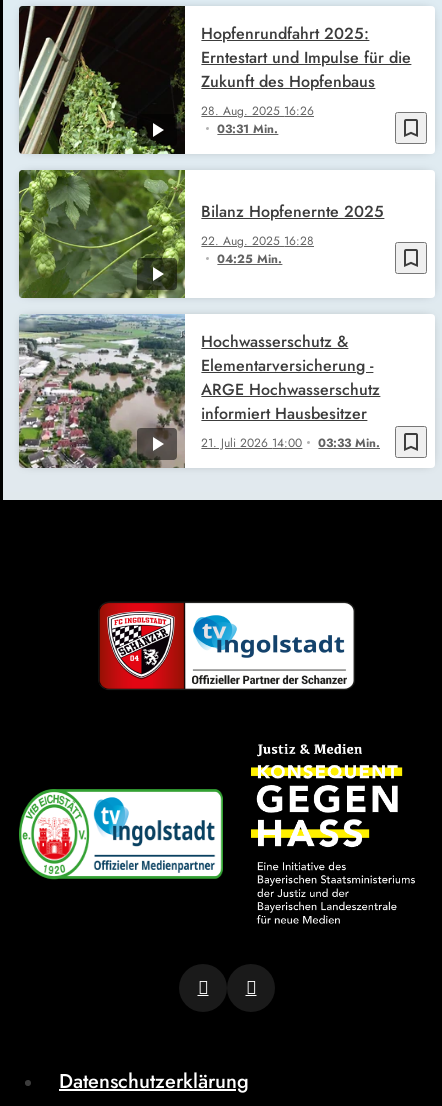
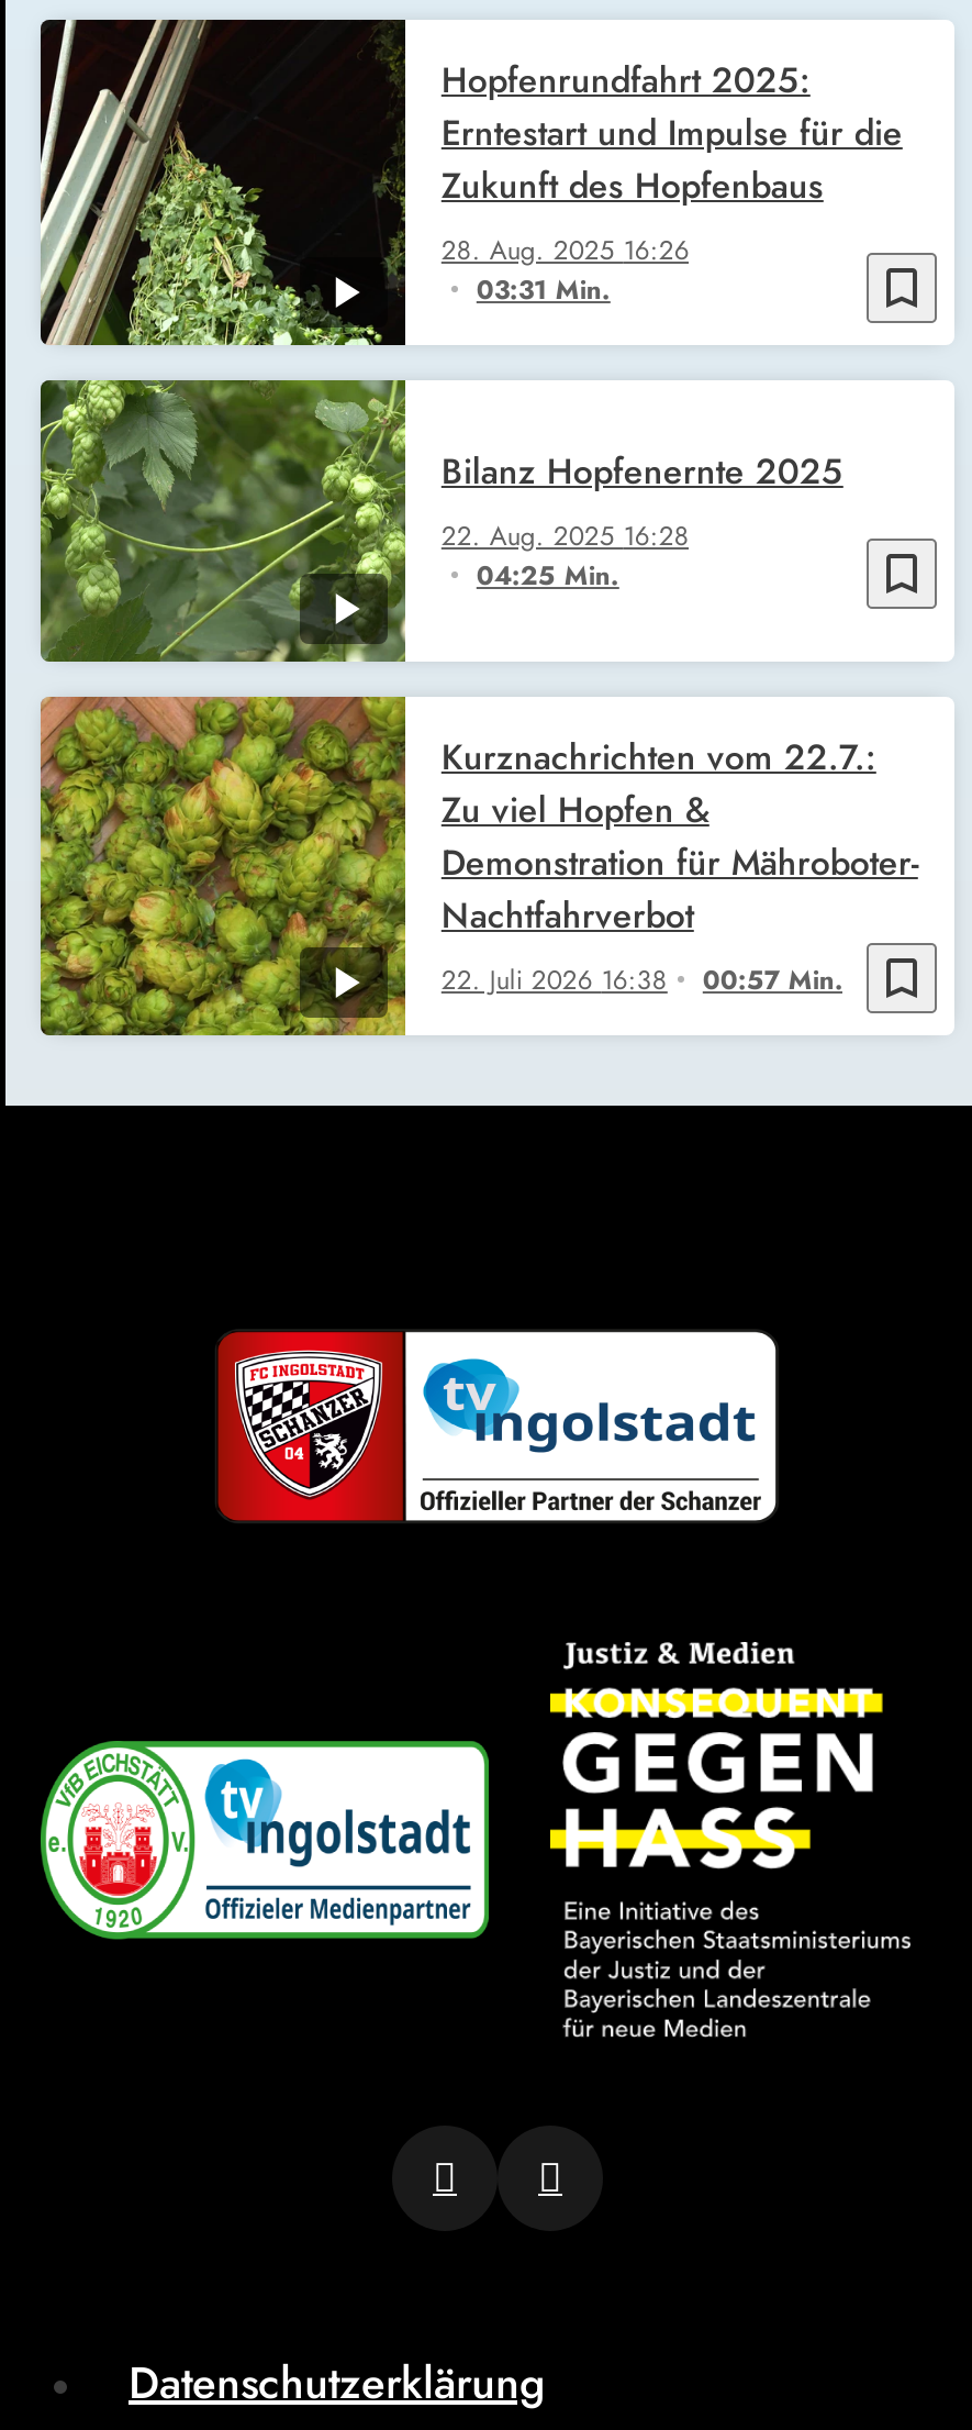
[19,314,380,469] [image] | 21. Juli 2026 14:00 | 03:33 Min. -> [38,695,843,1038] [image] | 22. Juli 2026 16:38 | 00:57 Min.
[201,330,380,425] Hochwasserschutz & | Elementarversicherung - | ARGE Hochwasserschutz | informiert Hausbesitzer -> [441,732,918,941] Kurznachrichten vom 22.7.: | Zu viel Hopfen & | Demonstration für Mähroboter- | Nachtfahrverbot

